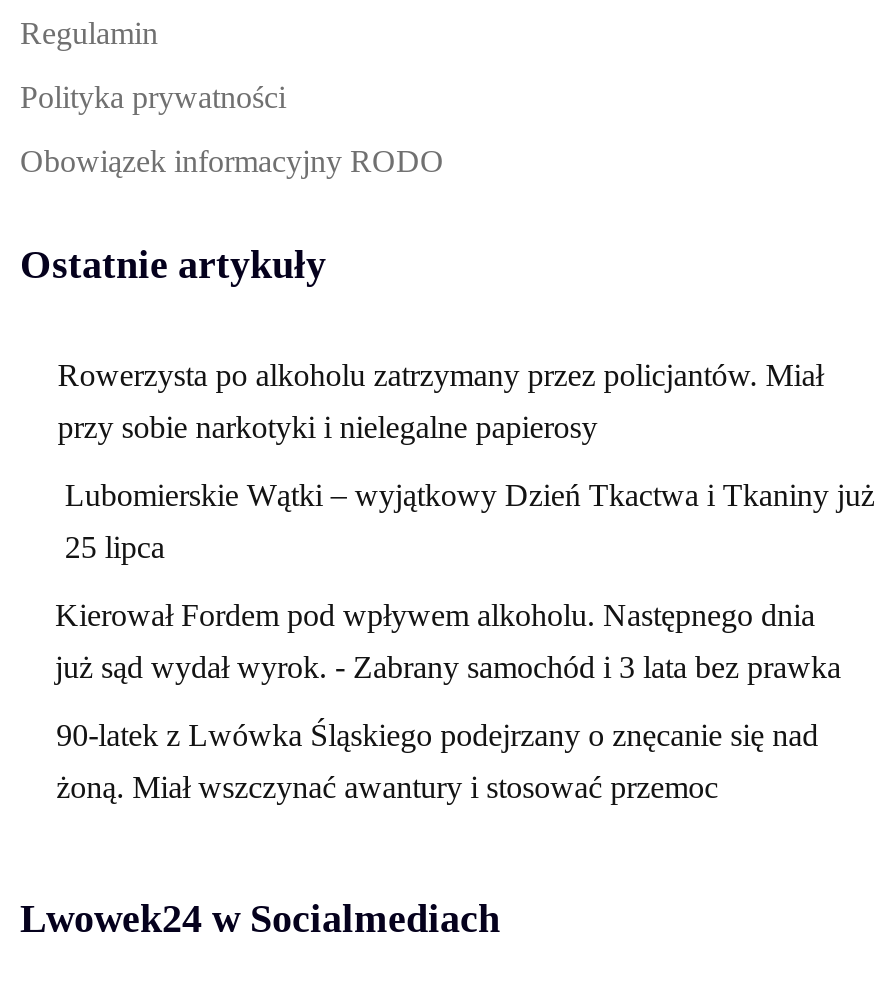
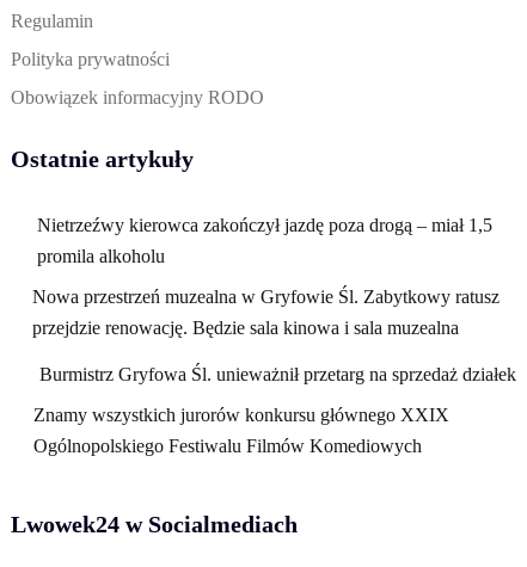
[55,358,875,804] Rowerzysta po alkoholu zatrzymany przez policjantów. Miał | przy sobie narkotyki i nielegalne papierosy | Lubomierskie Wątki – wyjątkowy Dzień Tkactwa i Tkaniny już | 25 lipca | Kierował Fordem pod wpływem alkoholu. Następnego dnia | już sąd wydał wyrok. - Zabrany samochód i 3 lata bez prawka | 90-latek z Lwówka Śląskiego podejrzany o znęcanie się nad | żoną. Miał wszczynać awantury i stosować przemoc -> [32,215,516,456] Nietrzeźwy kierowca zakończył jazdę poza drogą – miał 1,5 | promila alkoholu | Nowa przestrzeń muzealna w Gryfowie Śl. Zabytkowy ratusz | przejdzie renowację. Będzie sala kinowa i sala muzealna | Burmistrz Gryfowa Śl. unieważnił przetarg na sprzedaż działek | Znamy wszystkich jurorów konkursu głównego XXIX | Ogólnopolskiego Festiwalu Filmów Komediowych

